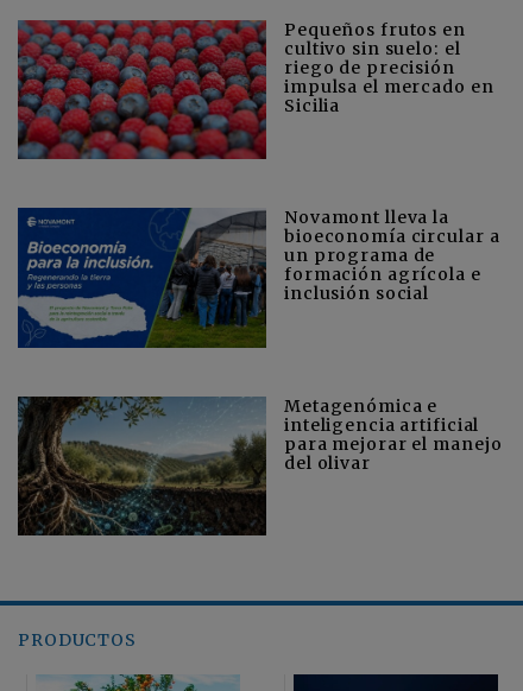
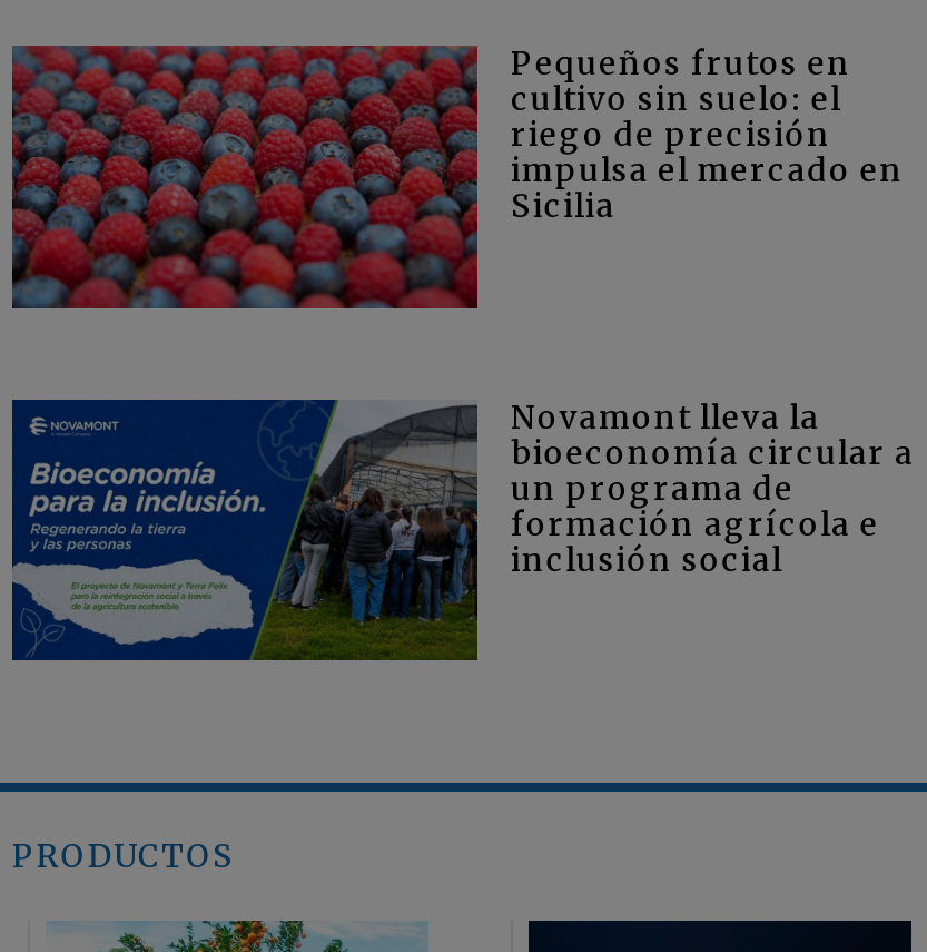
[17,395,502,537] [image] | Metagenómica e | inteligencia artificial | para mejorar el manejo | del olivar -> none

